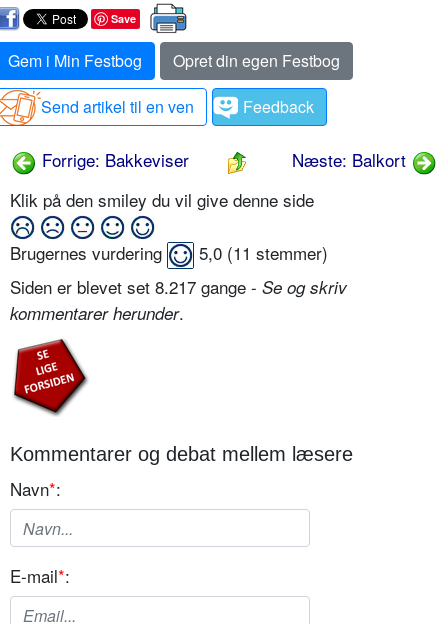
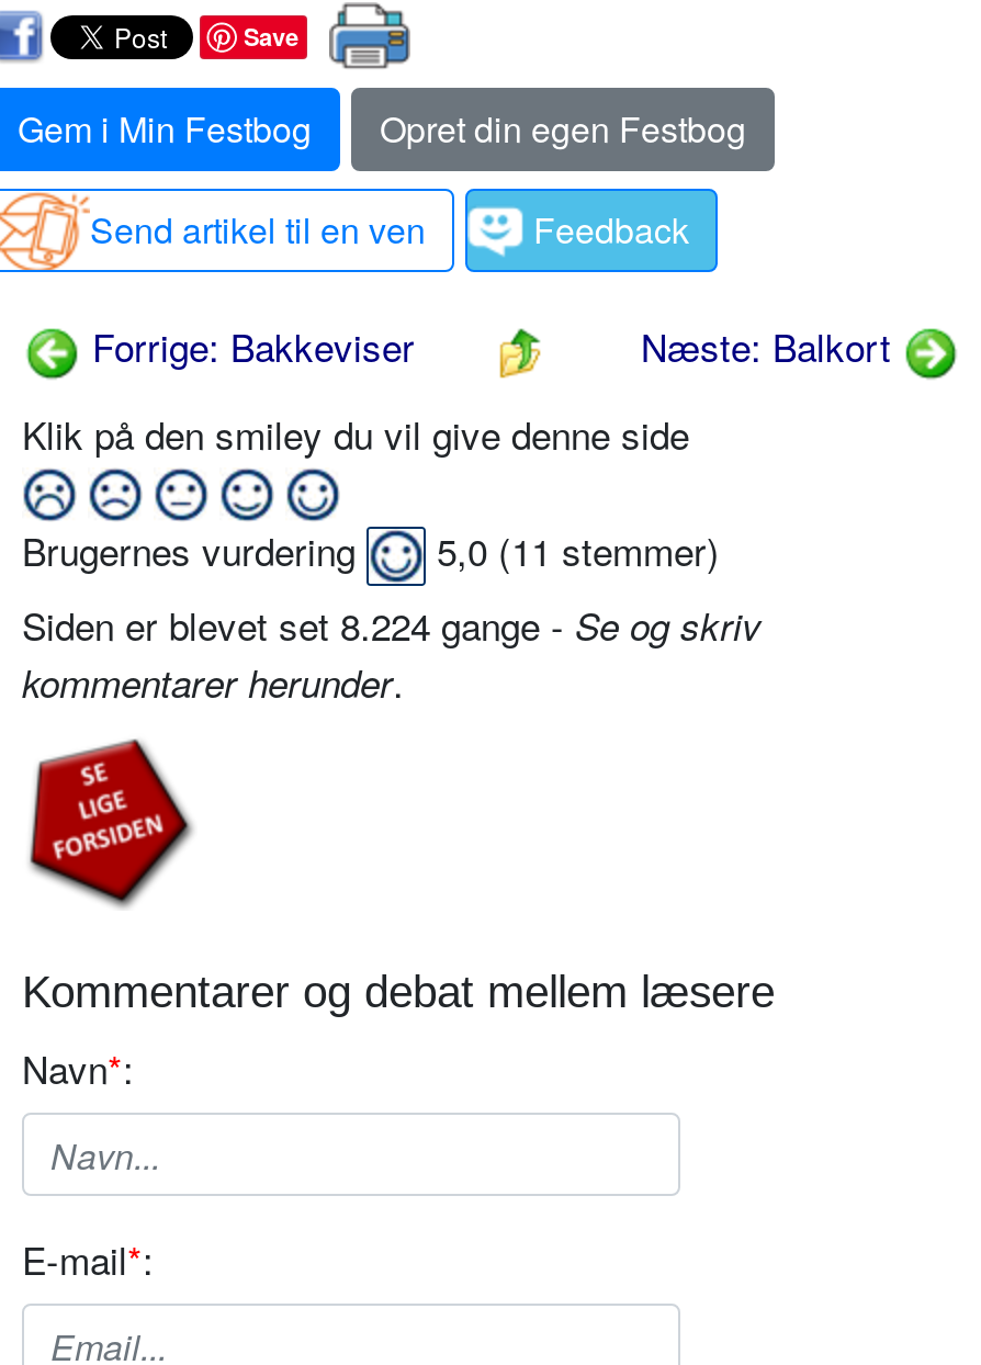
[10,274,347,299] Siden er blevet set 8.217 gange - Se og skriv -> [22,597,762,652] Siden er blevet set 8.224 gange - Se og skriv

